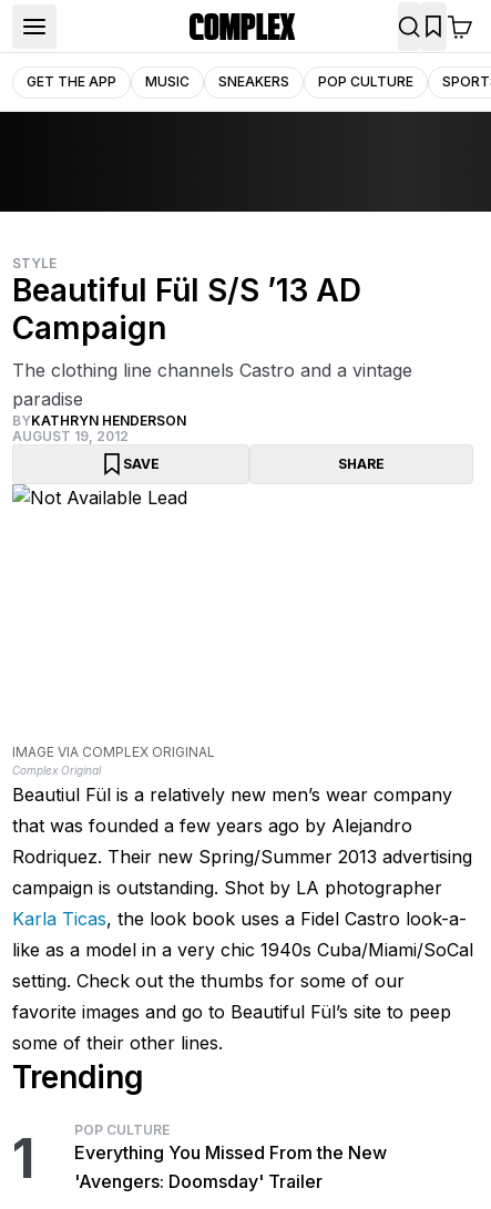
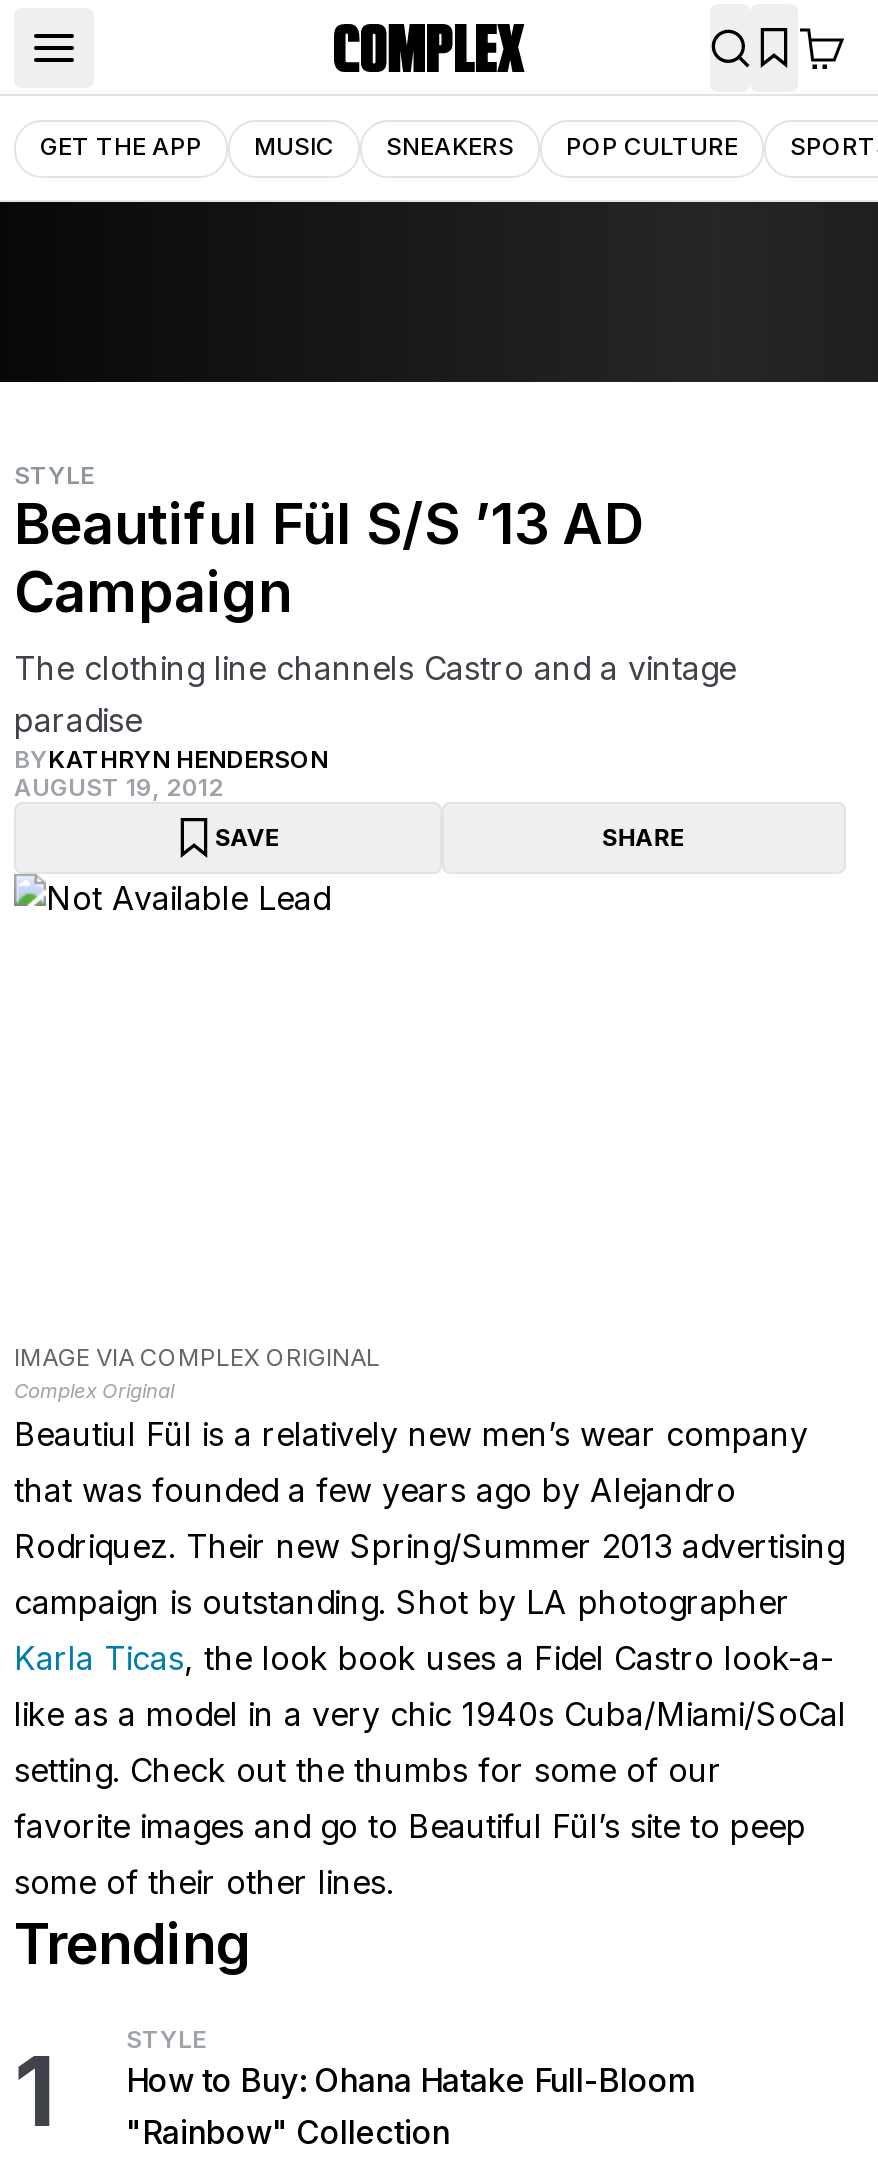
[74,1121,387,1192] POP CULTURE | Everything You Missed From the New | 'Avengers: Doomsday' Trailer -> [126,2024,696,2152] STYLE | How to Buy: Ohana Hatake Full-Bloom | "Rainbow" Collection

